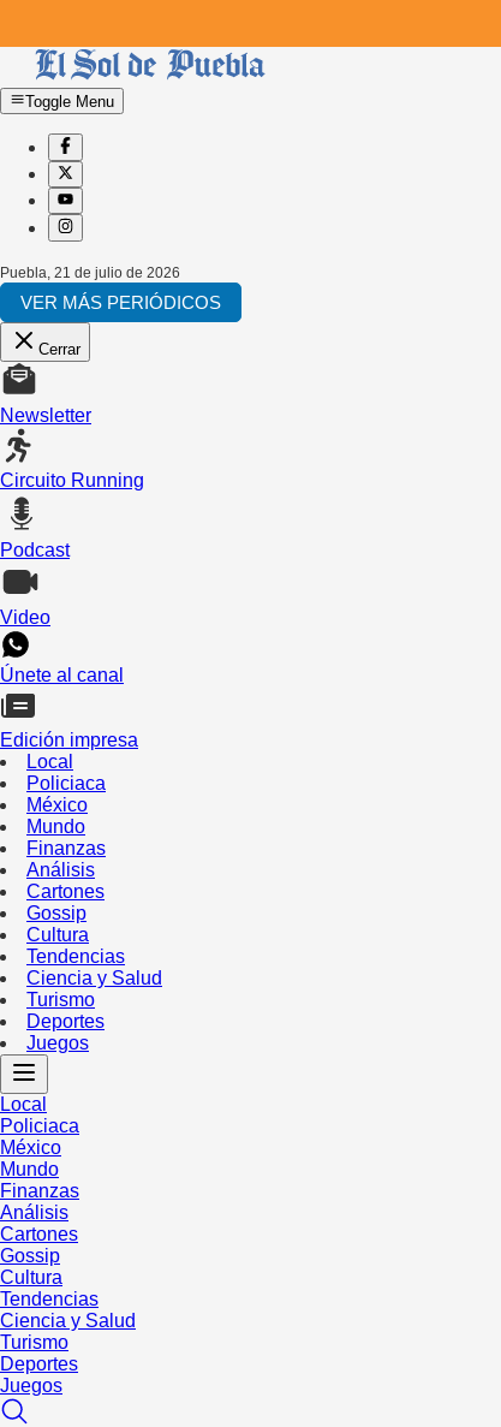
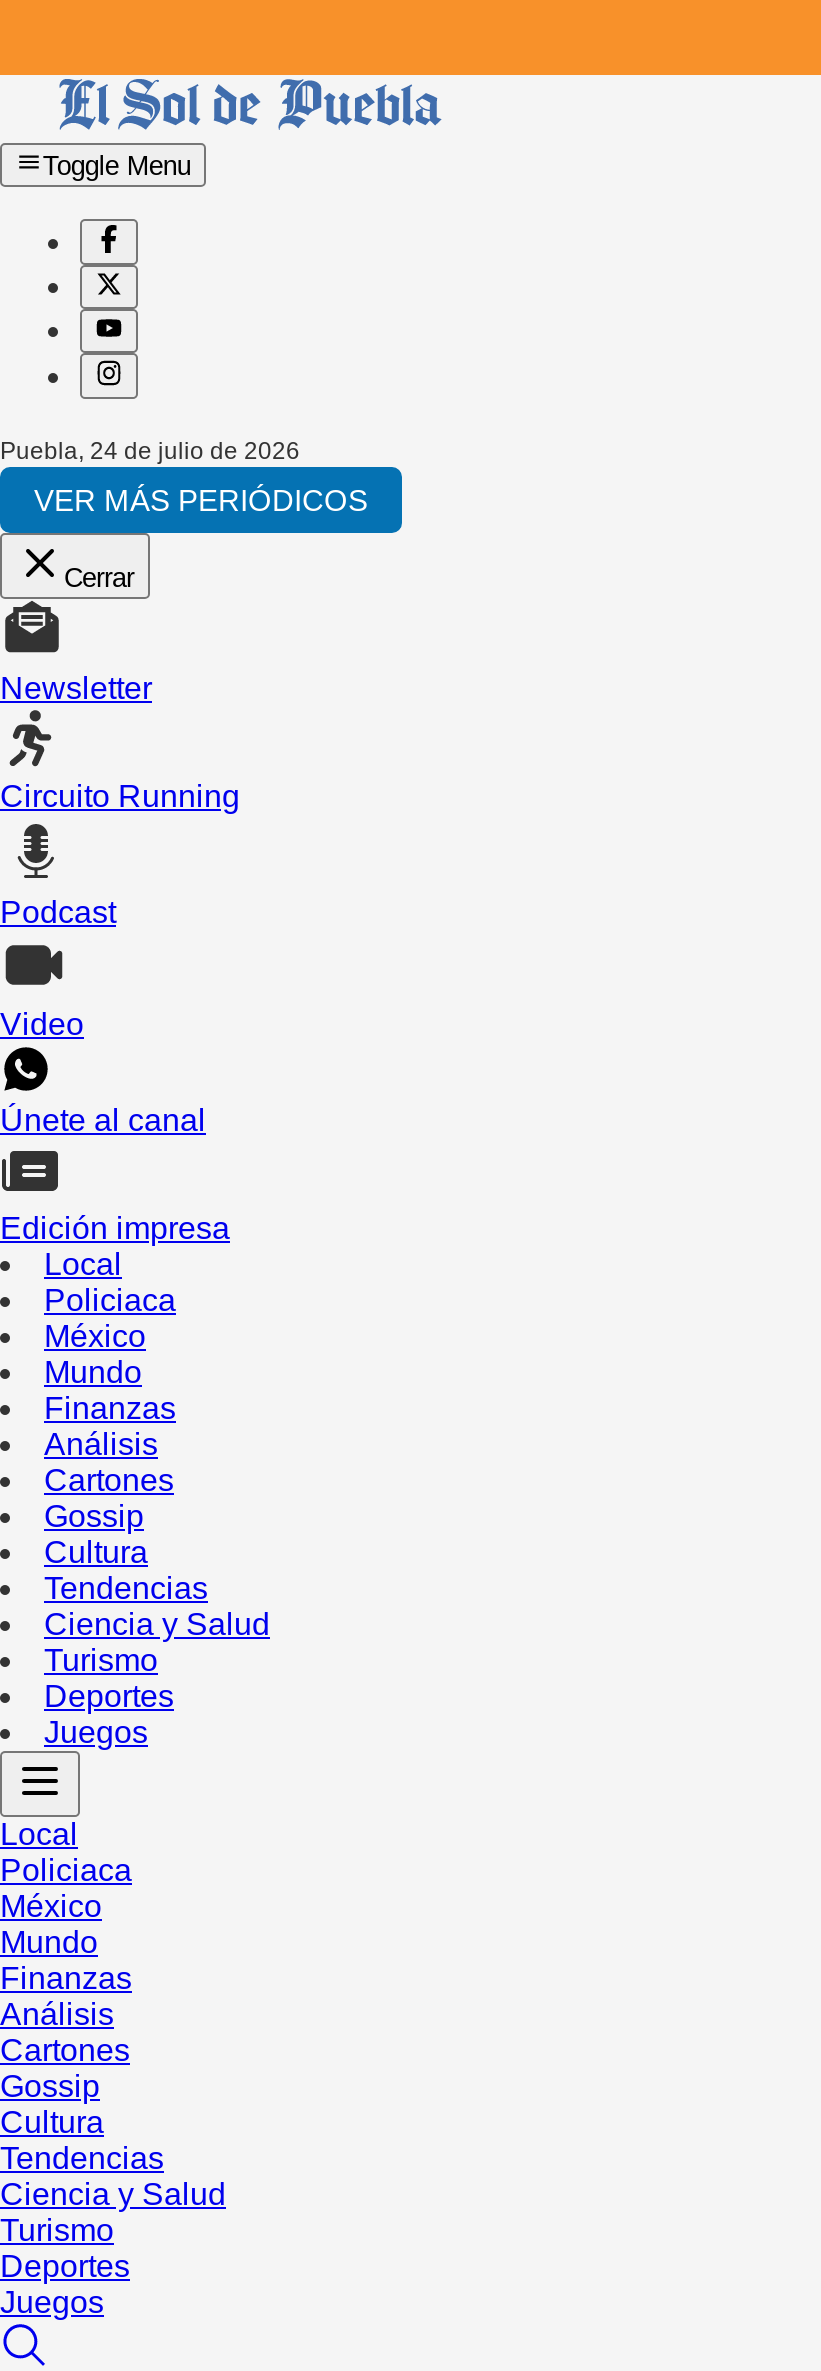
[0,264,180,281] Puebla, 21 de julio de 2026 -> [0,436,300,464] Puebla, 24 de julio de 2026

